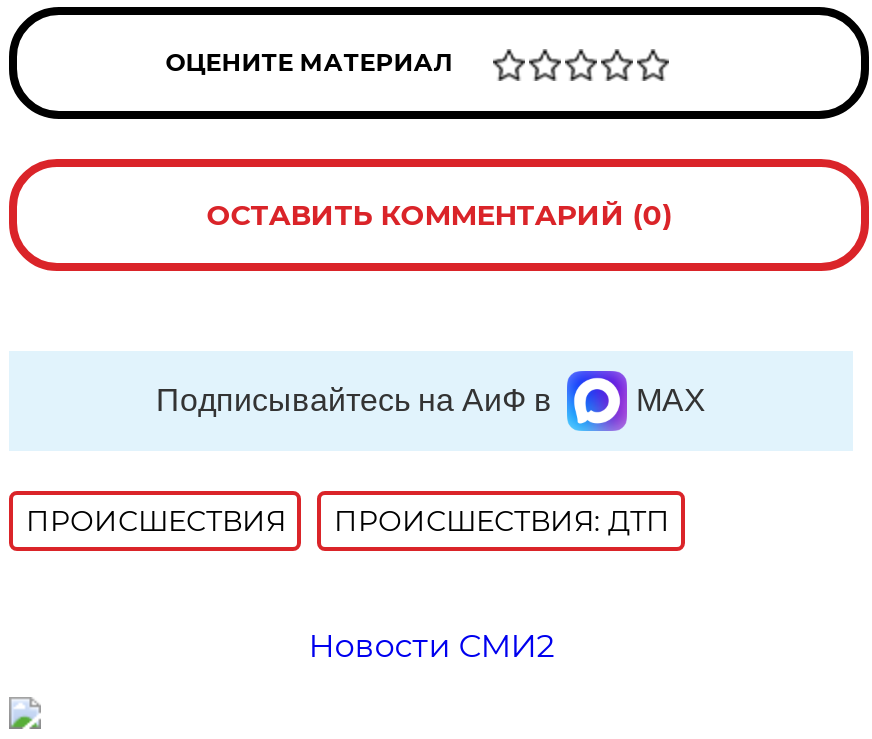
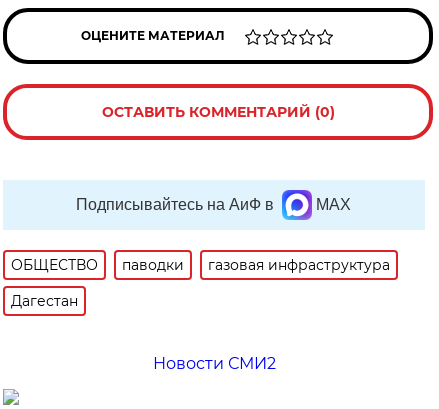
[26,503,670,539] ПРОИСШЕСТВИЯ | ПРОИСШЕСТВИЯ: ДТП -> [11,256,390,310] ОБЩЕСТВО | паводки | газовая инфраструктура | Дагестан

